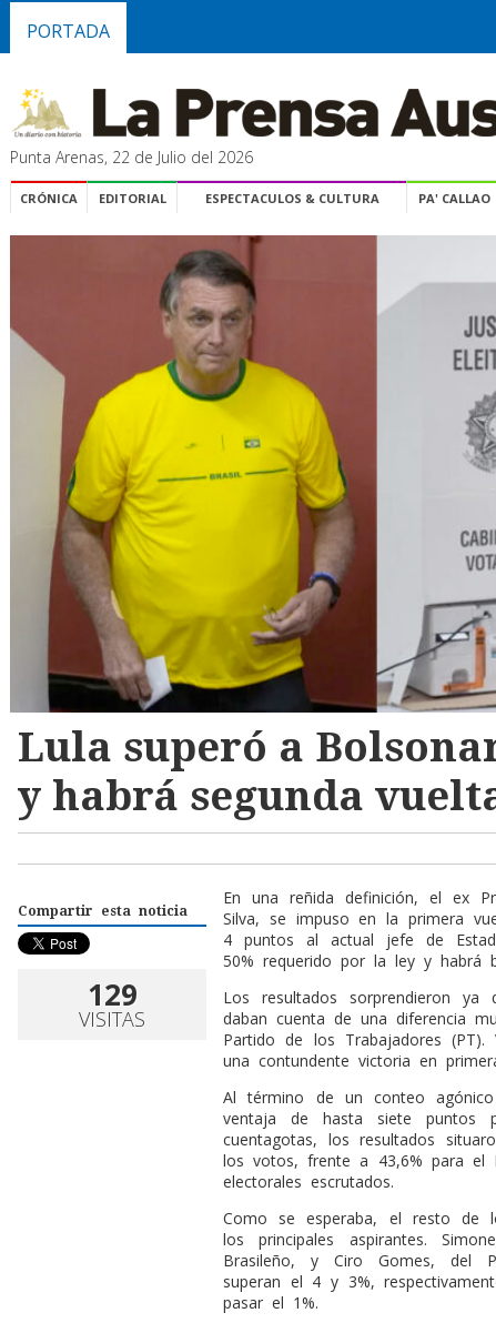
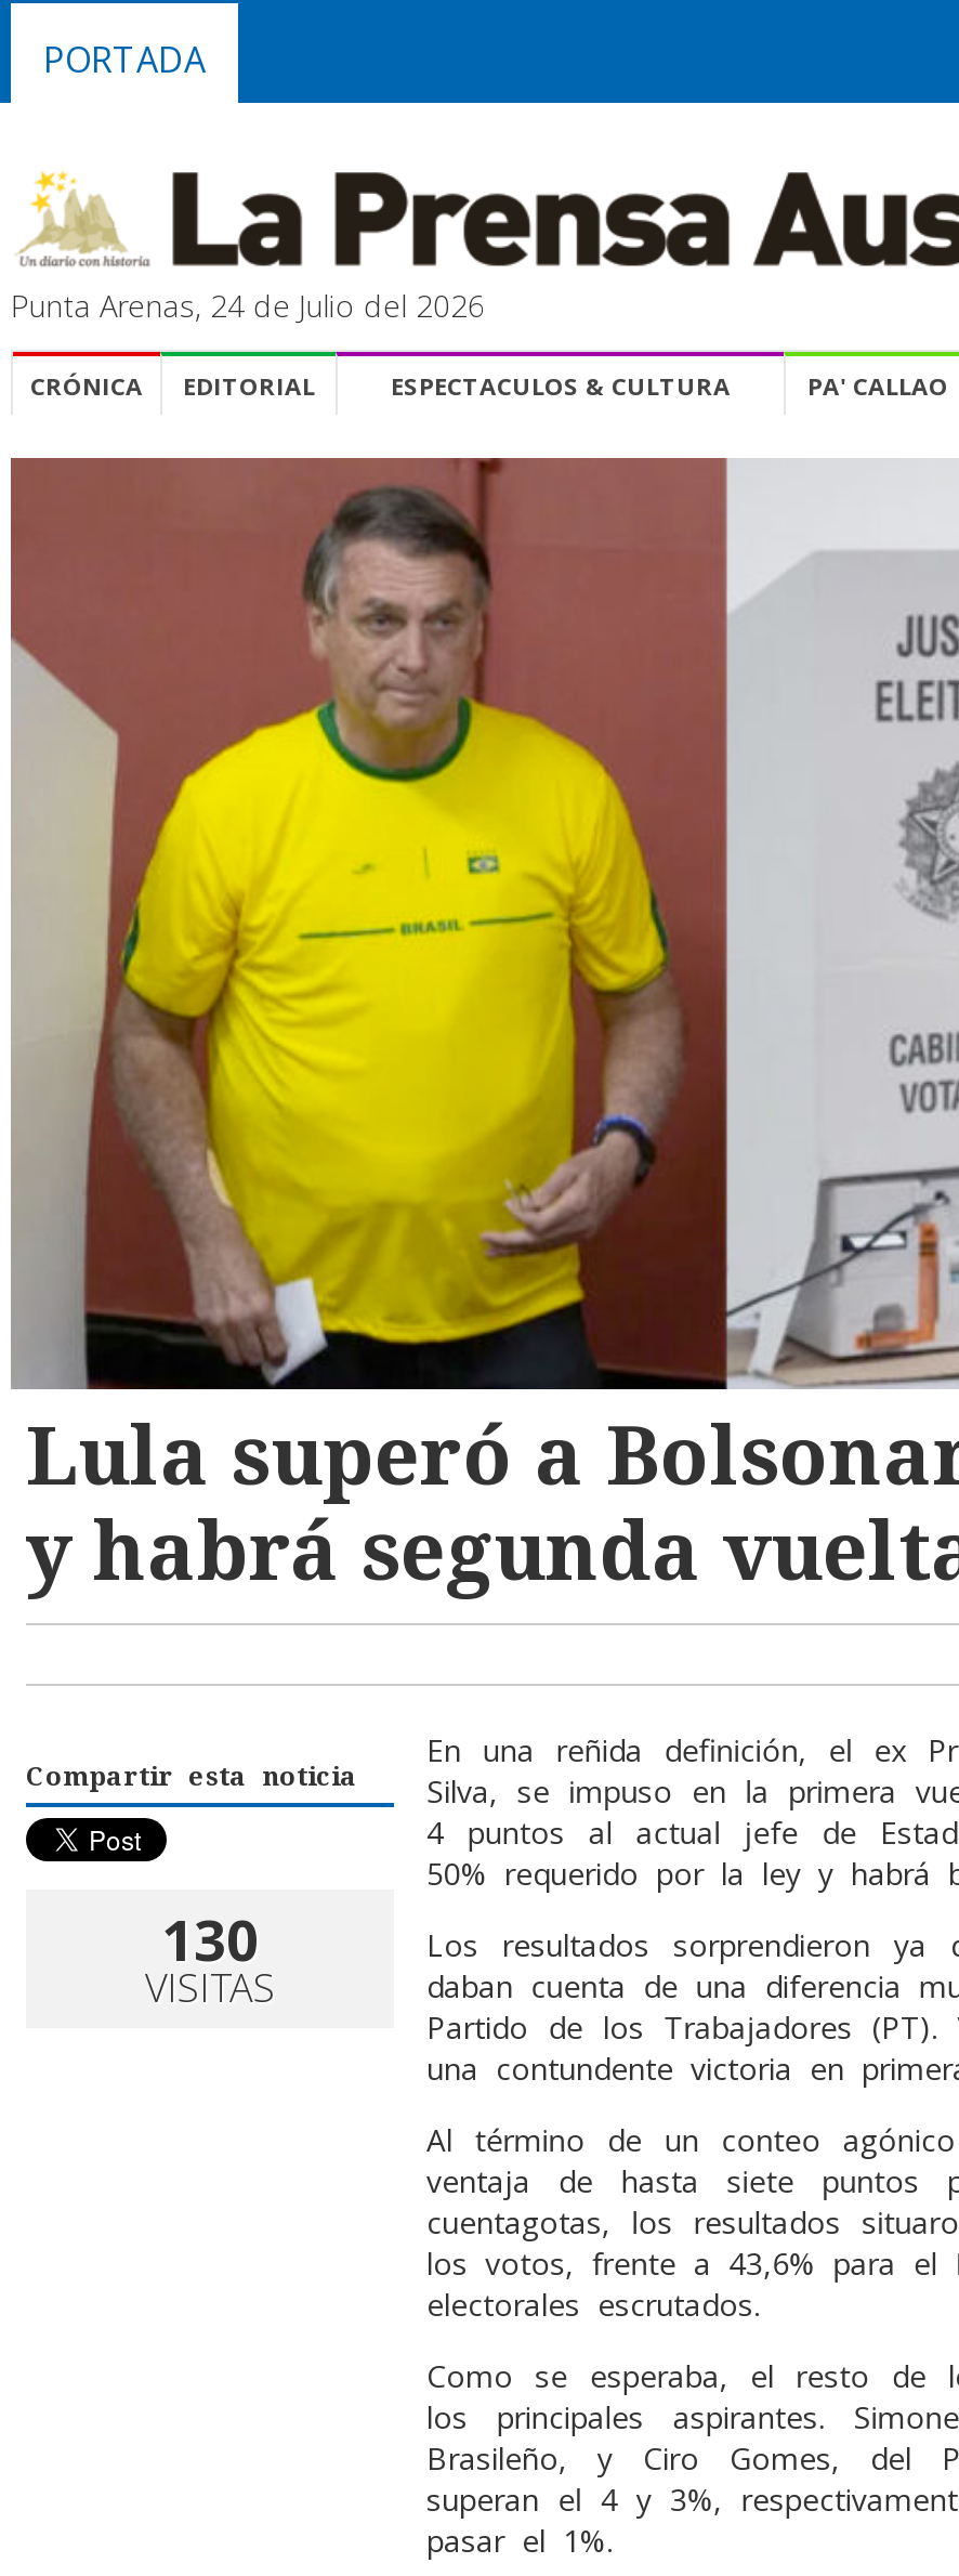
[10,147,253,168] Punta Arenas, 22 de Julio del 2026 -> [11,285,485,326] Punta Arenas, 24 de Julio del 2026
[87,974,137,1014] 129 -> [161,1900,259,1978] 130

